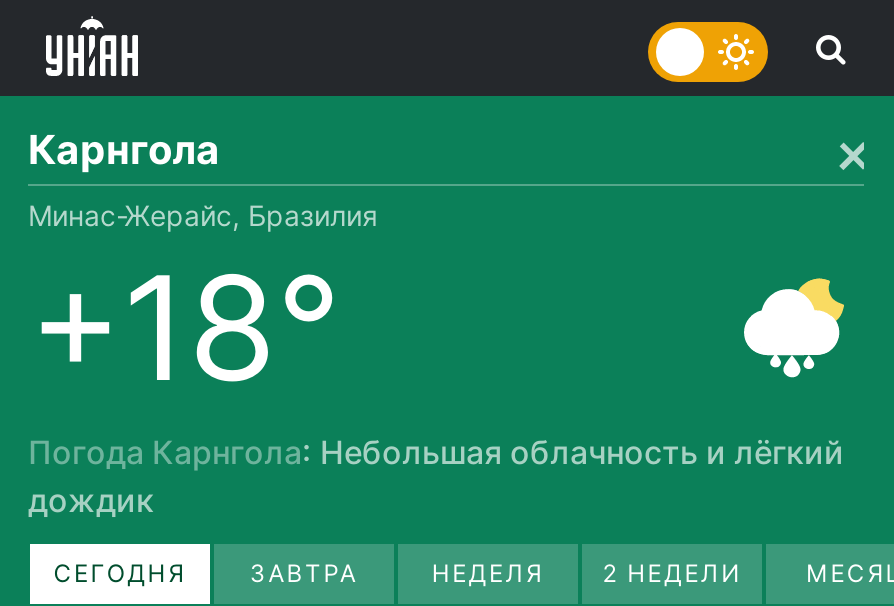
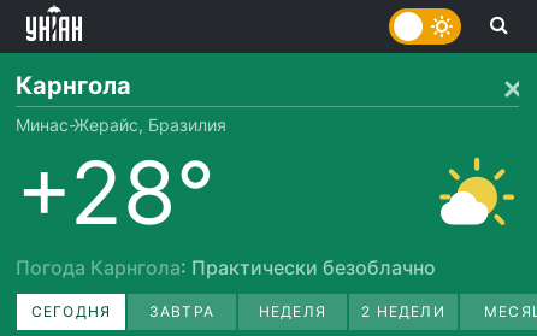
[28,240,846,520] [image] | +18° | Погода Карнгола: Небольшая облачность и лёгкий | дождик -> [16,140,515,279] [image] | +28° | Погода Карнгола: Практически безоблачно

